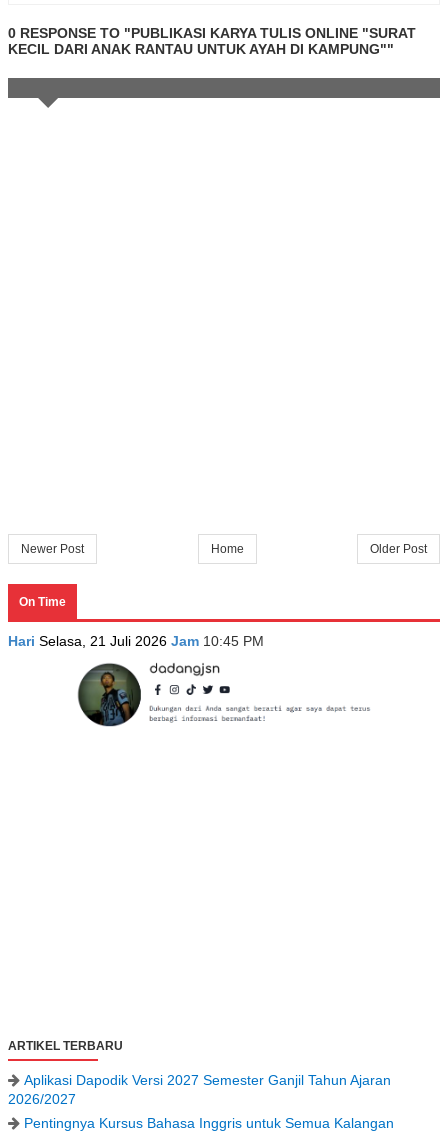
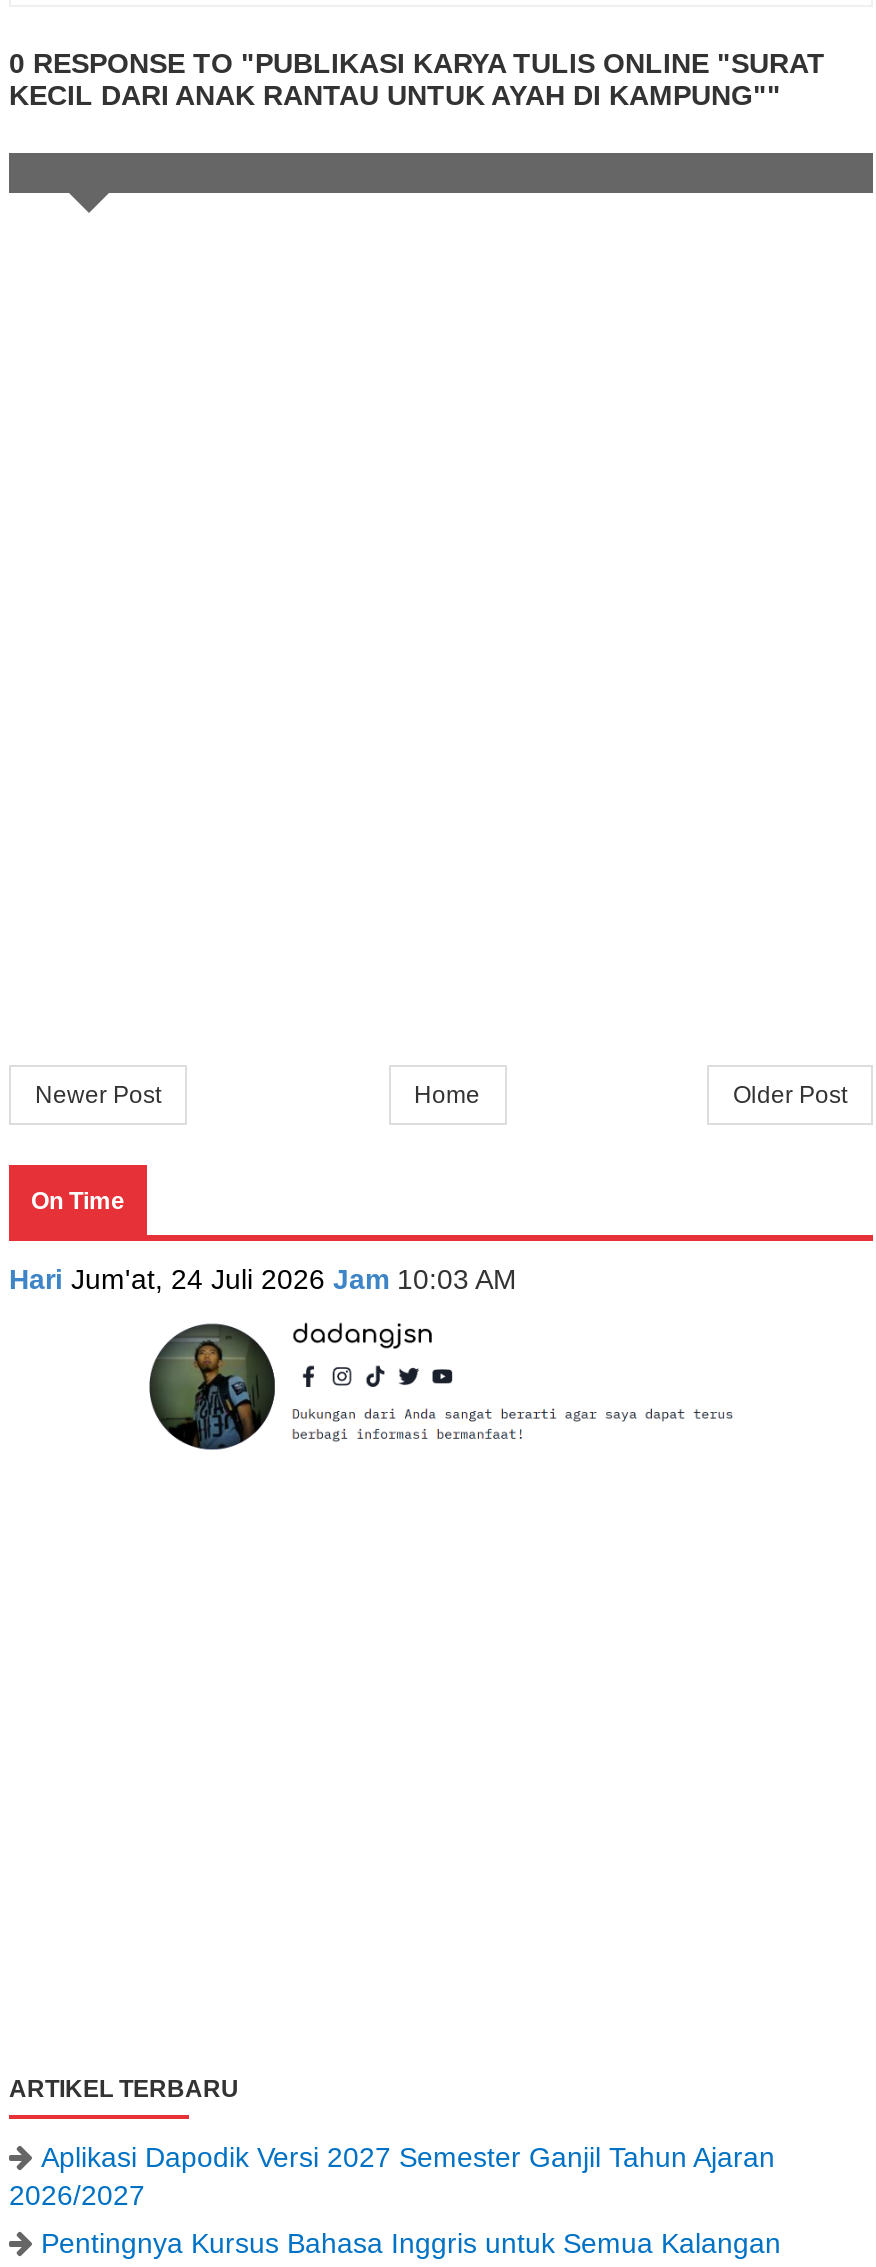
[8,633,264,649] Hari Selasa, 21 Juli 2026 Jam 10:45 PM -> [9,1262,517,1294] Hari Jum'at, 24 Juli 2026 Jam 10:03 AM

